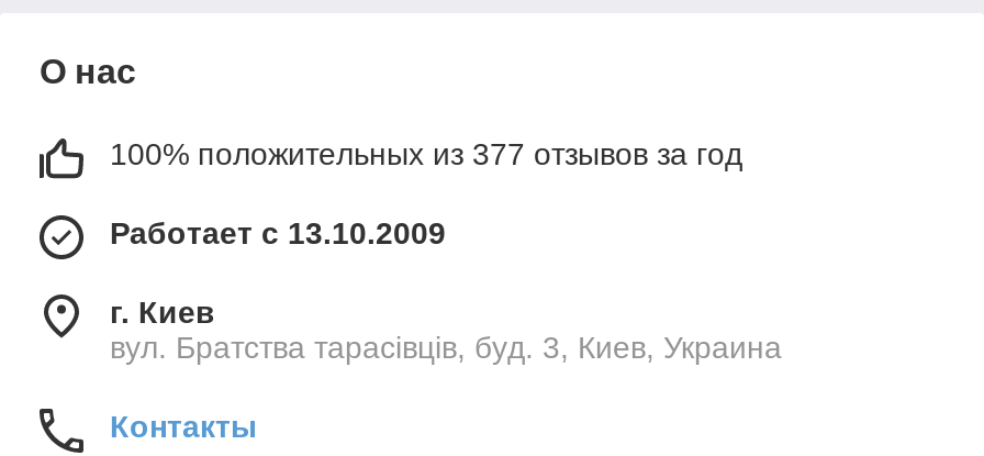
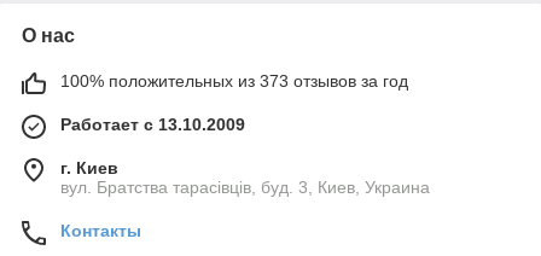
[110,136,742,171] 100% положительных из 377 отзывов за год -> [60,71,408,90] 100% положительных из 373 отзывов за год

